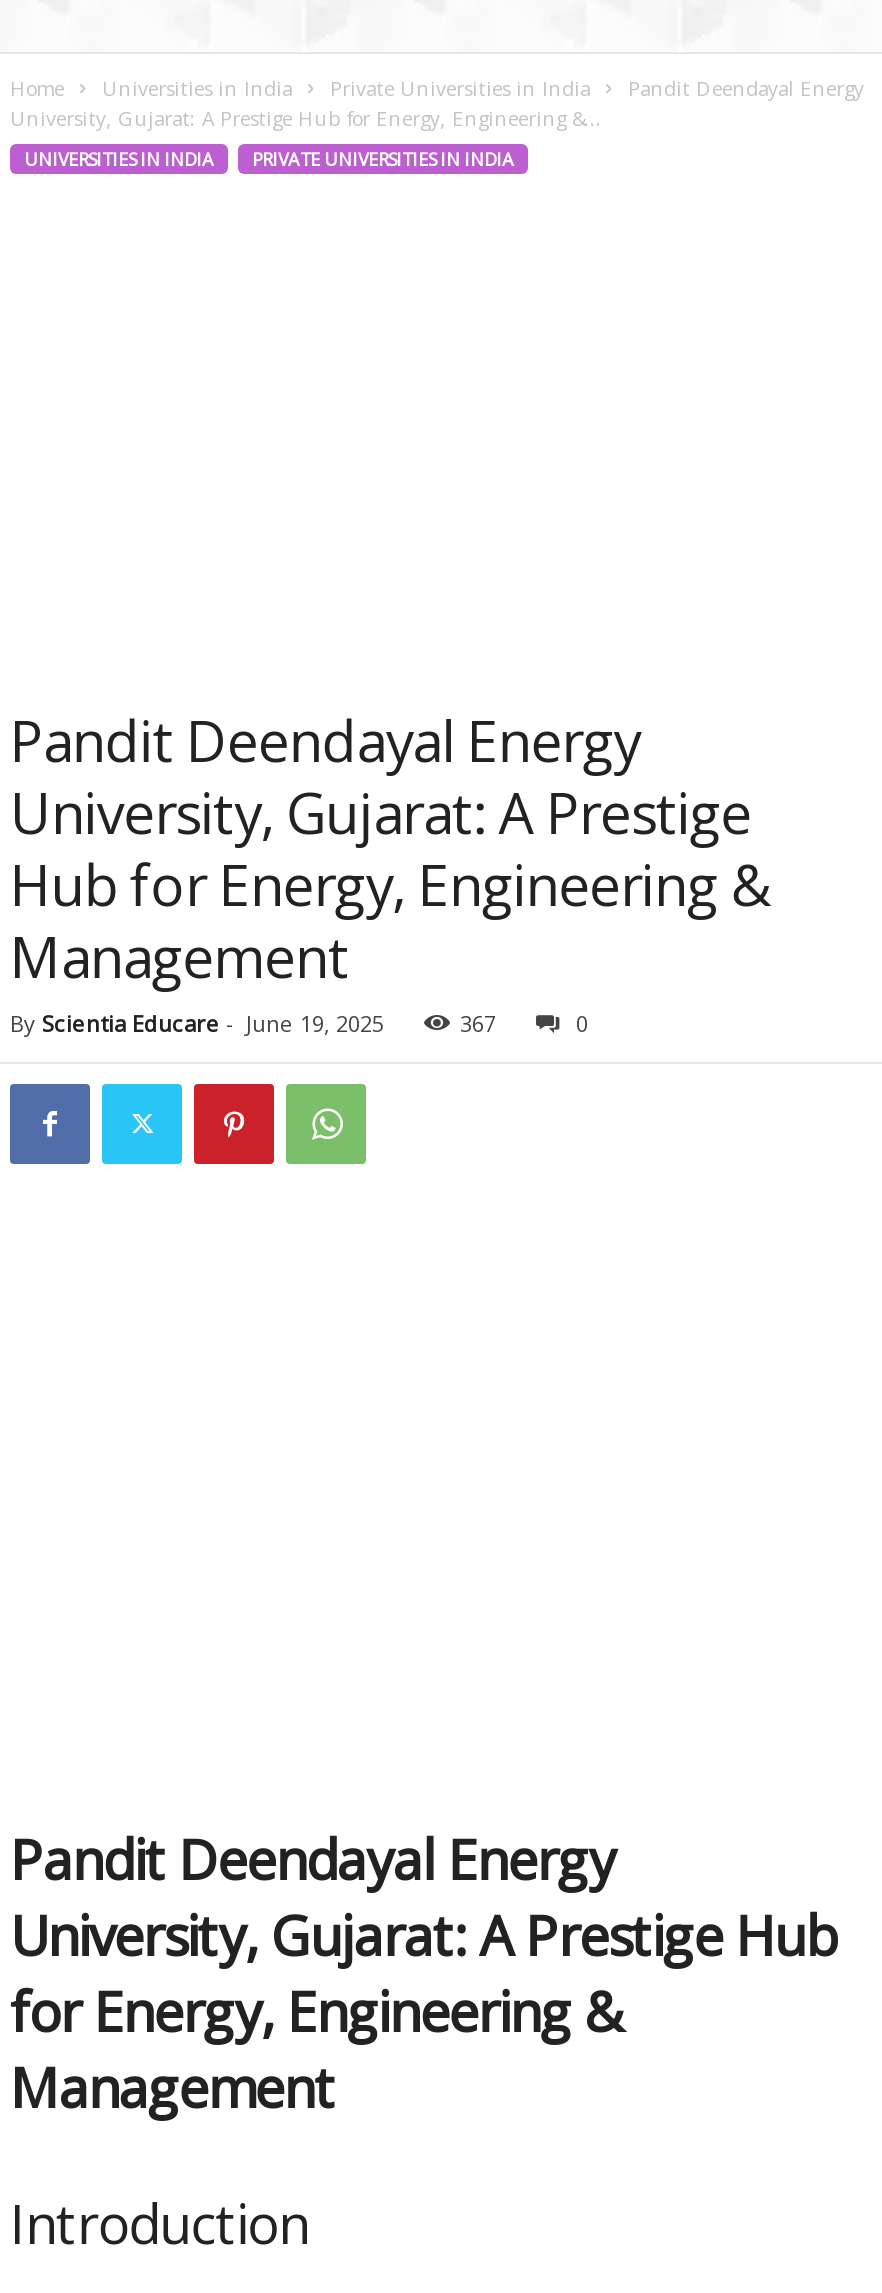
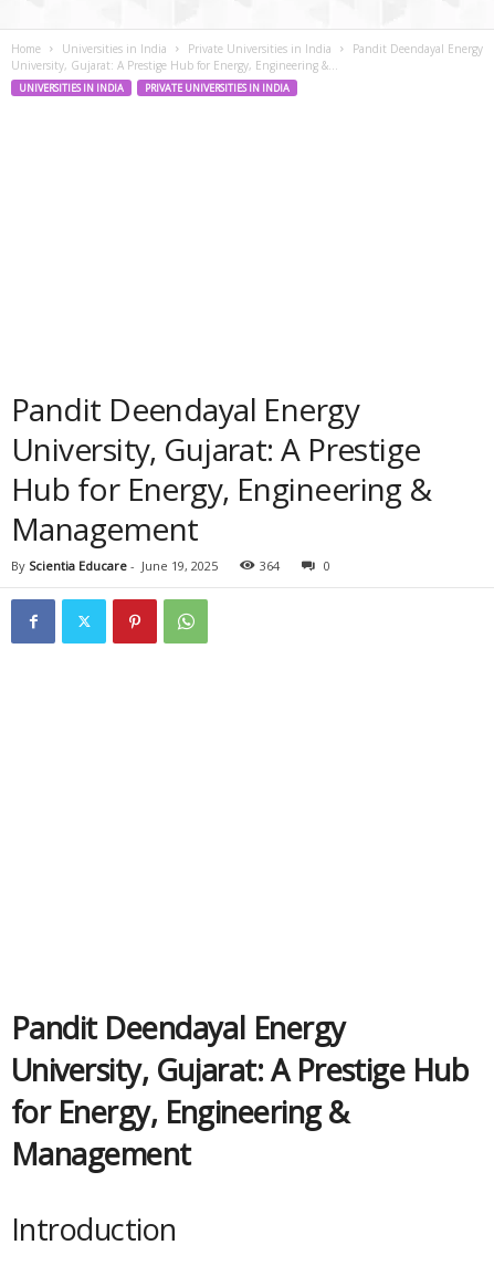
[460,1008,496,1038] 367 -> [260,557,280,574] 364

